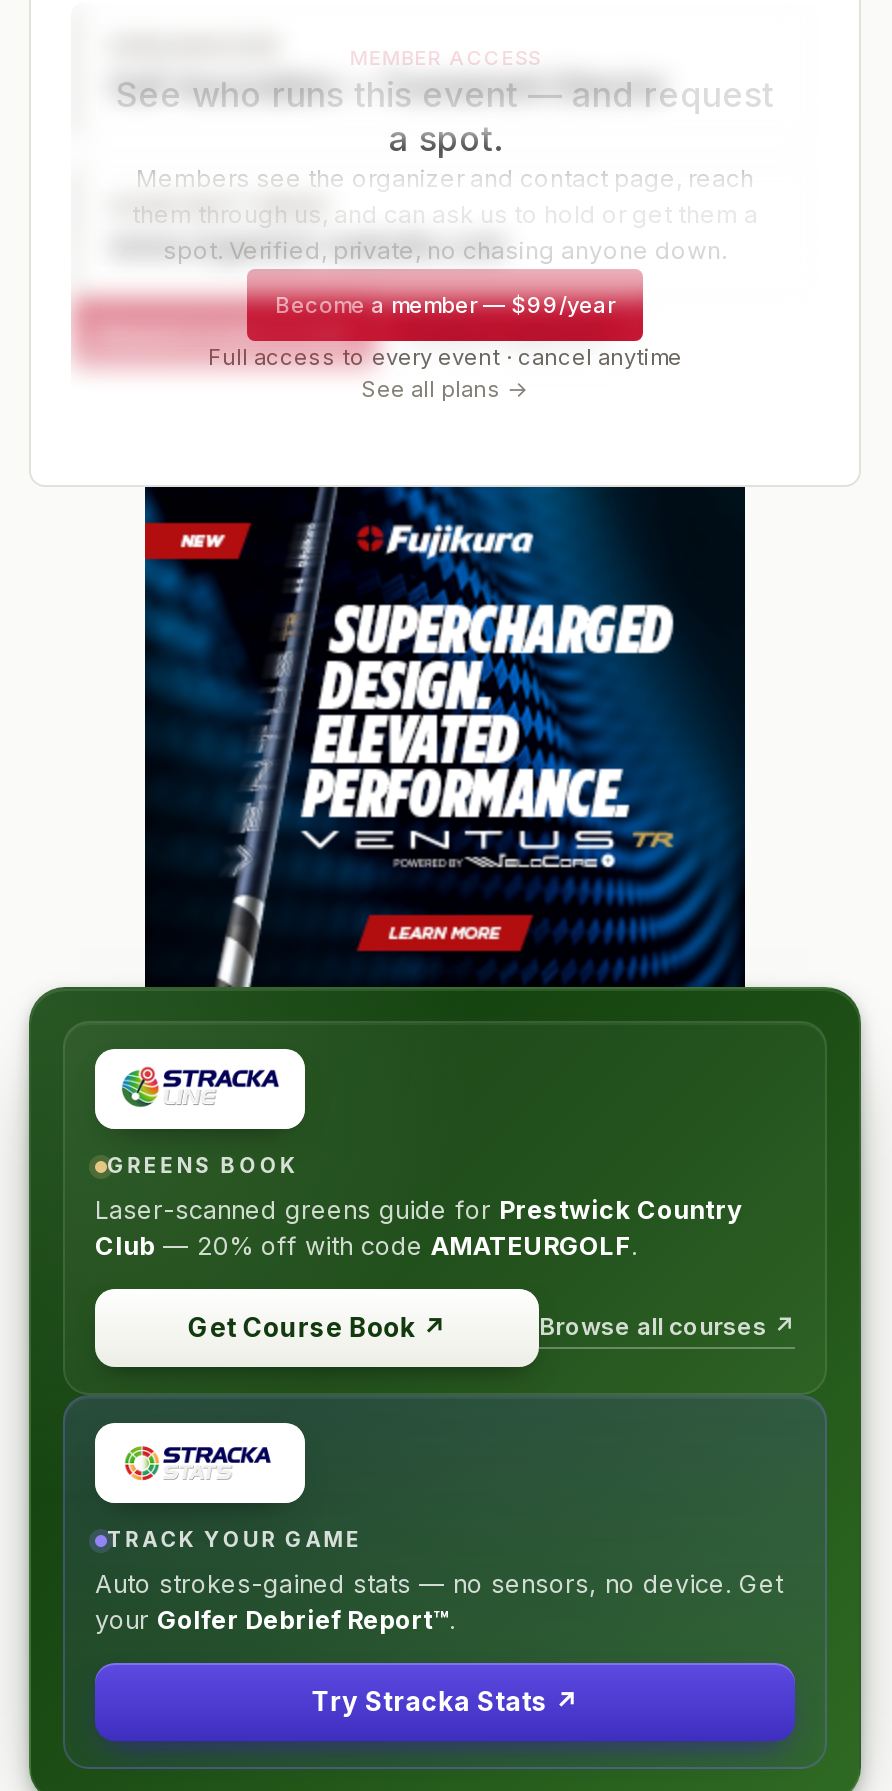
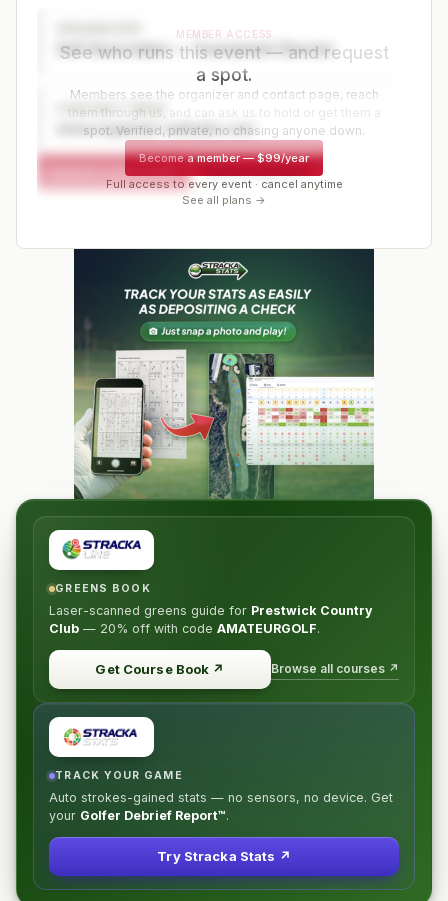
[143,487,747,987] [image] -> [73,249,375,500] [image]

